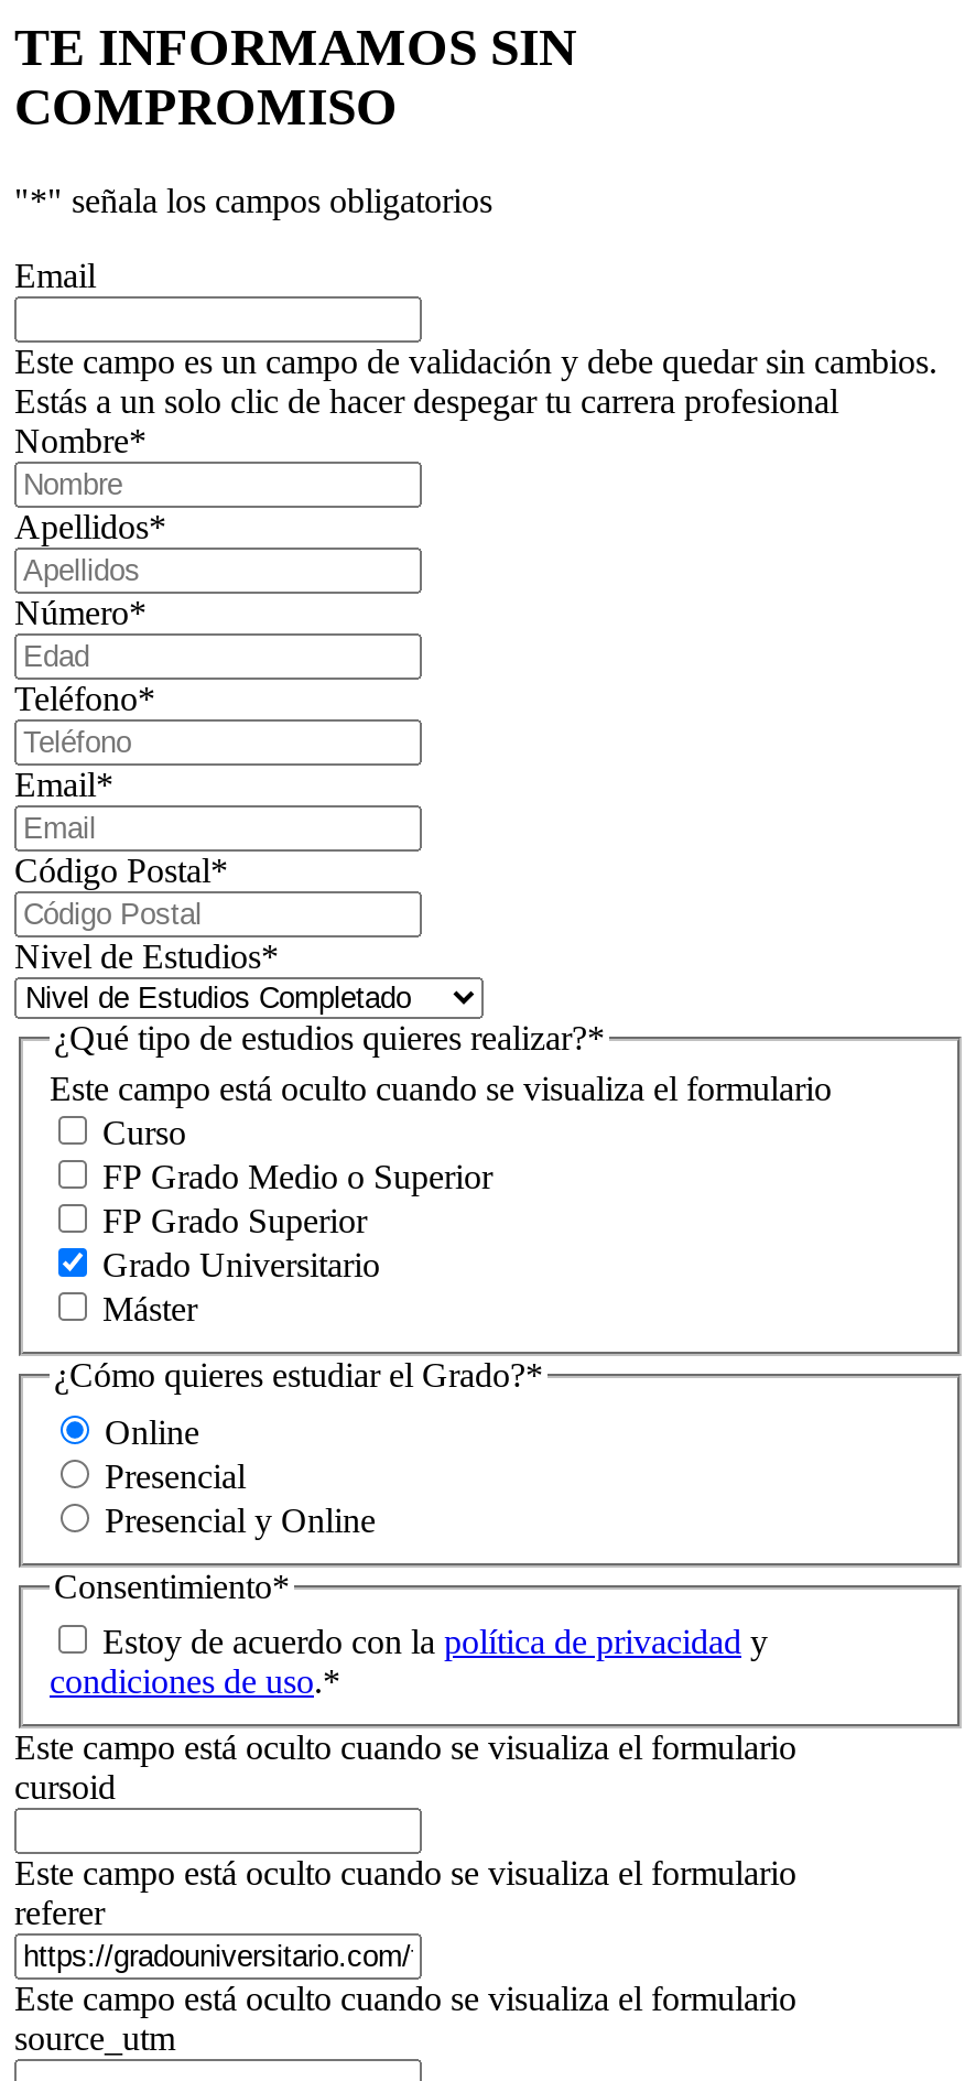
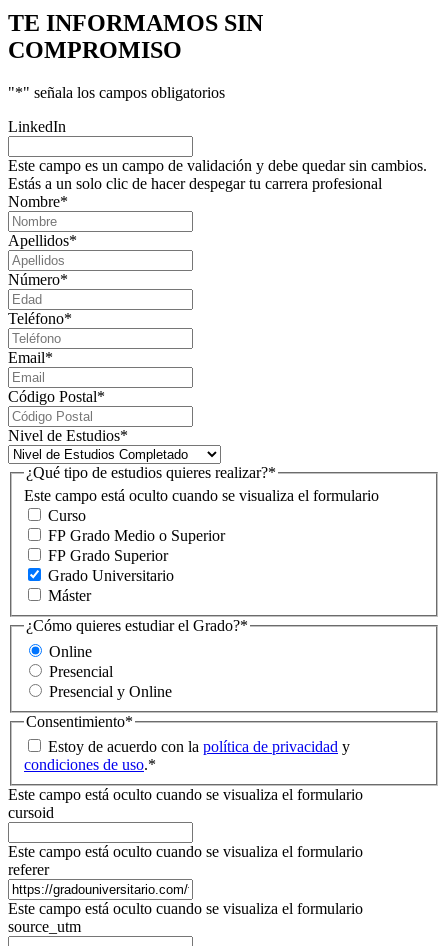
[14,256,96,293] Email -> [8,118,66,135] LinkedIn

